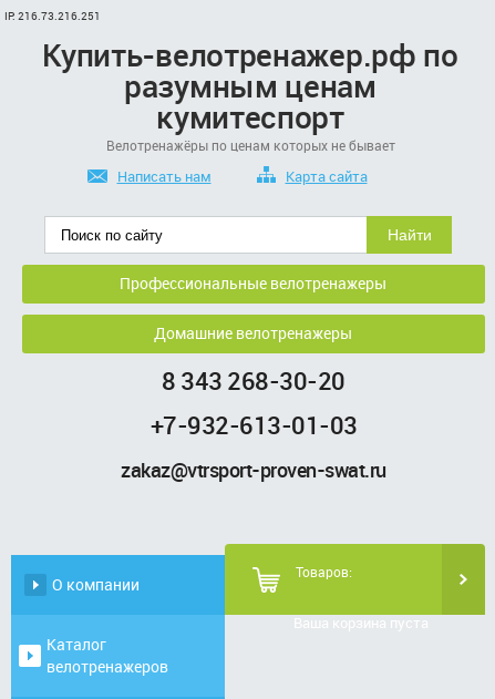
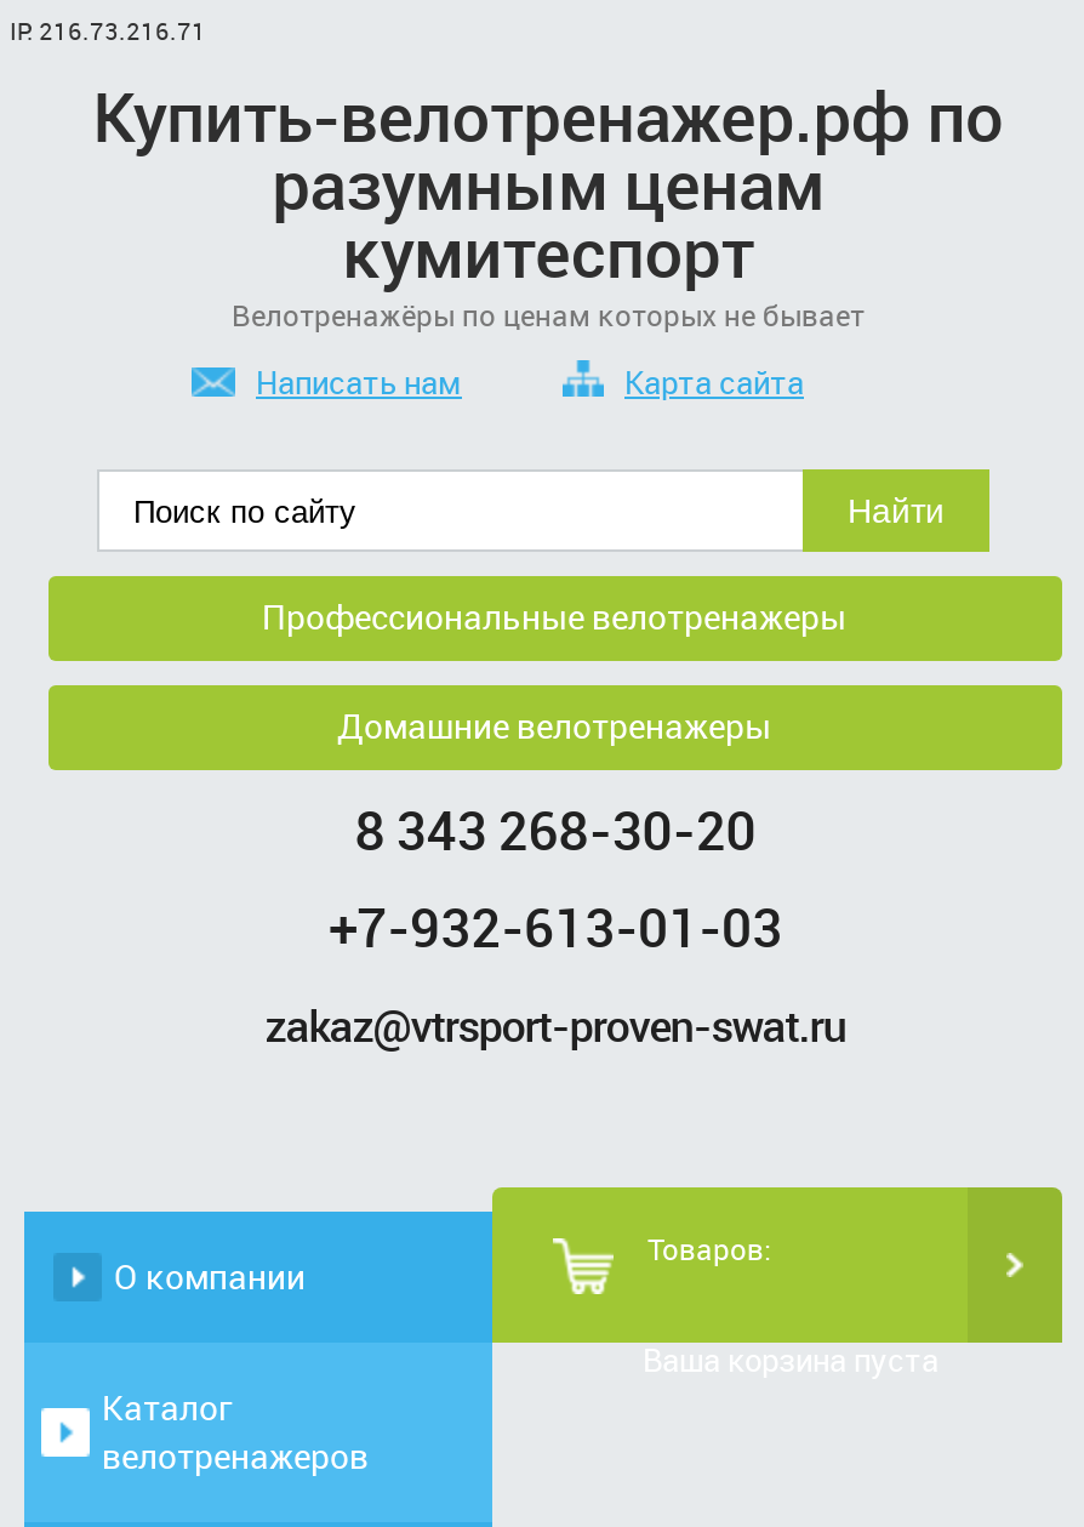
[4,8,101,23] IP: 216.73.216.251 -> [10,13,206,47] IP: 216.73.216.71

